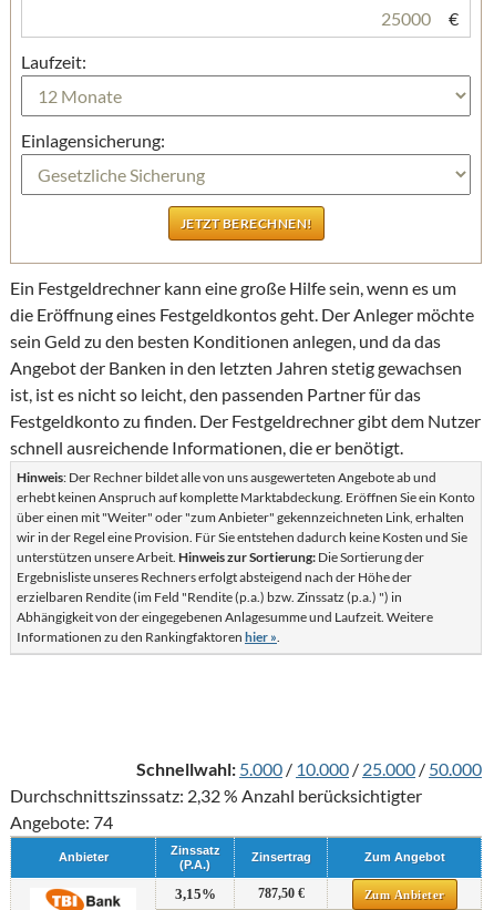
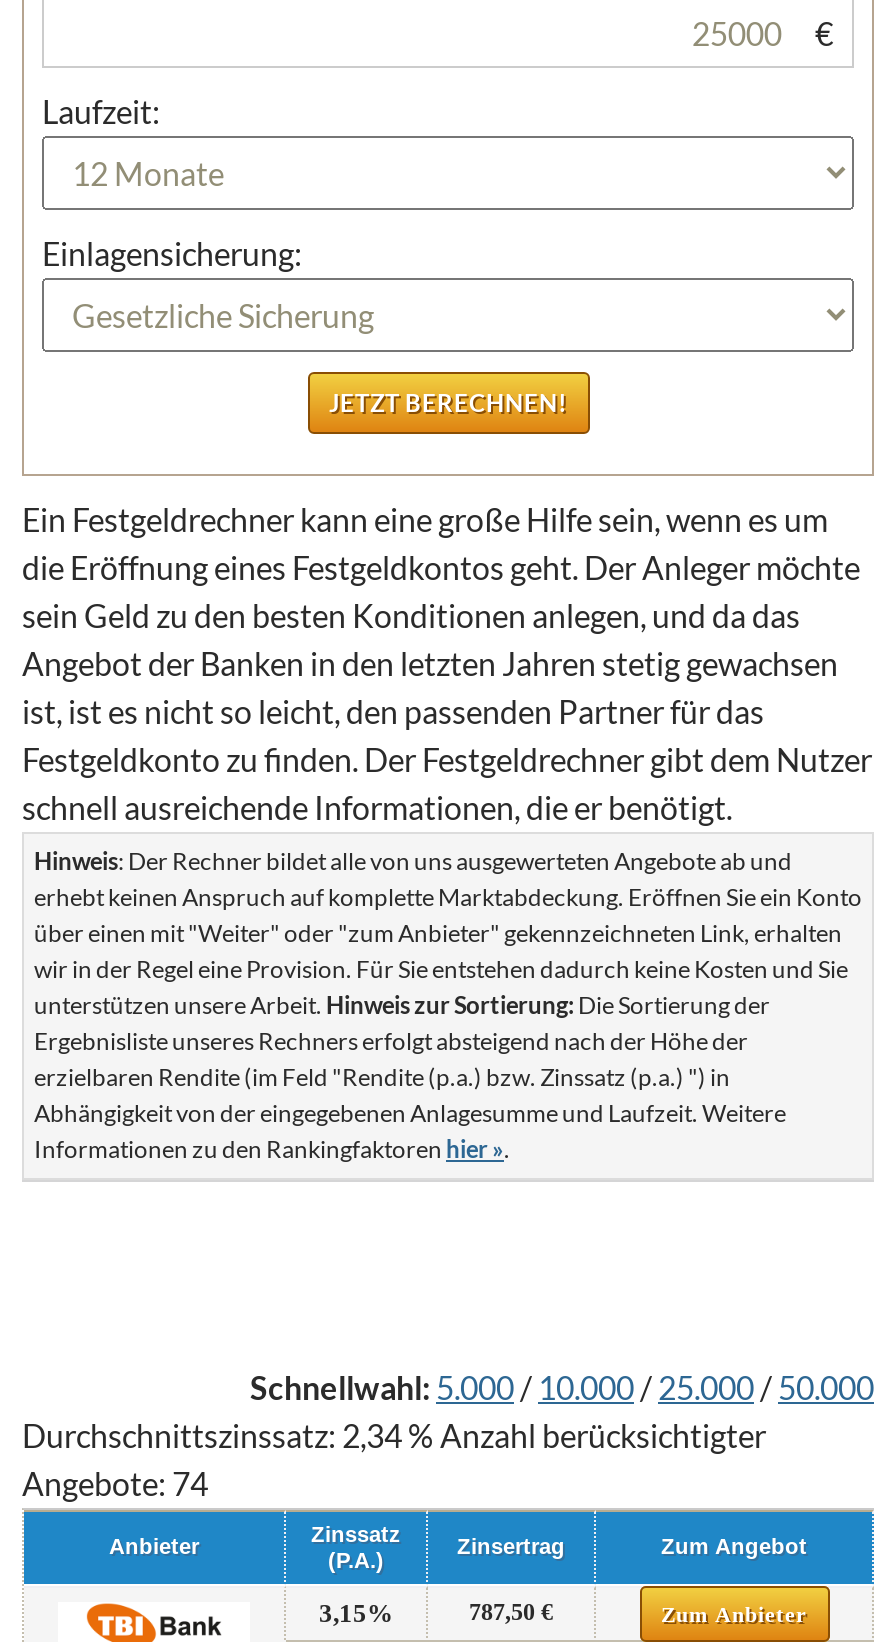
[10,785,422,806] Durchschnittszinssatz: 2,32 % Anzahl berücksichtigter -> [22,1416,766,1454] Durchschnittszinssatz: 2,34 % Anzahl berücksichtigter

